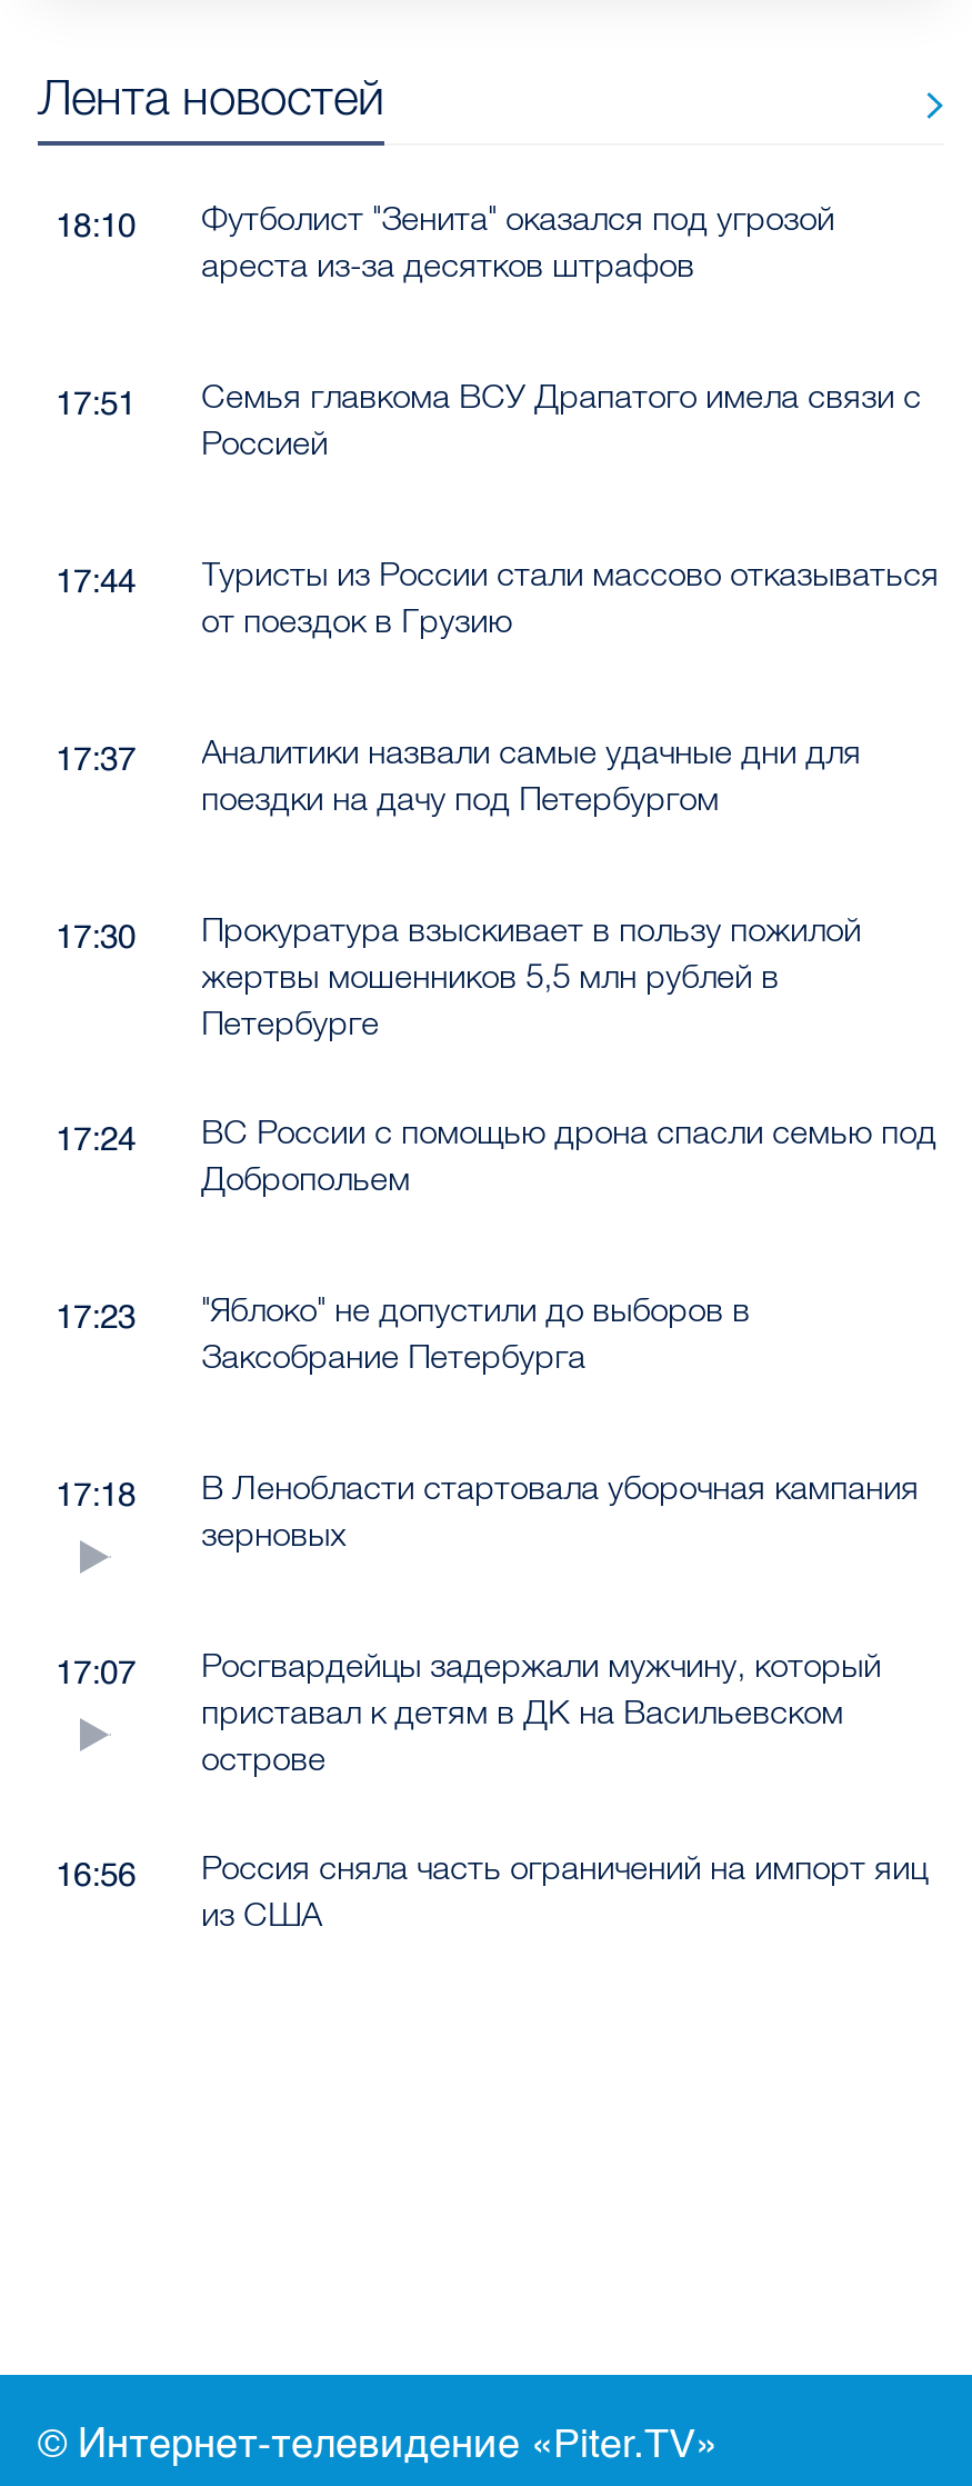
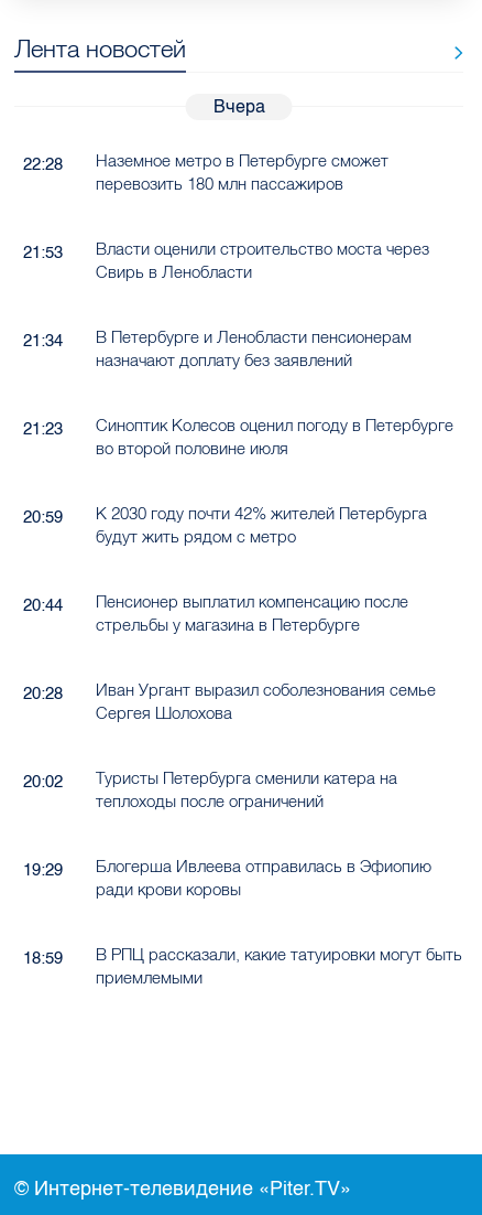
[56,197,939,1935] 18:10 | Футболист "Зенита" оказался под угрозой | ареста из-за десятков штрафов | 17:51 | Семья главкома ВСУ Драпатого имела связи с | Россией | 17:44 | Туристы из России стали массово отказываться | от поездок в Грузию | 17:37 | Аналитики назвали самые удачные дни для | поездки на дачу под Петербургом | 17:30 | Прокуратура взыскивает в пользу пожилой | жертвы мошенников 5,5 млн рублей в | Петербурге | 17:24 | ВС России с помощью дрона спасли семью под | Добропольем | 17:23 | "Яблоко" не допустили до выборов в | Заксобрание Петербурга | 17:18 | В Ленобласти стартовала уборочная кампания | зерновых | 17:07 | Росгвардейцы задержали мужчину, который | приставал к детям в ДК на Васильевском | острове | 16:56 | Россия сняла часть ограничений на импорт яиц | из США -> [23,95,462,988] Вчера | 22:28 | Наземное метро в Петербурге сможет | перевозить 180 млн пассажиров | 21:53 | Власти оценили строительство моста через | Свирь в Ленобласти | 21:34 | В Петербурге и Ленобласти пенсионерам | назначают доплату без заявлений | 21:23 | Синоптик Колесов оценил погоду в Петербурге | во второй половине июля | 20:59 | К 2030 году почти 42% жителей Петербурга | будут жить рядом с метро | 20:44 | Пенсионер выплатил компенсацию после | стрельбы у магазина в Петербурге | 20:28 | Иван Ургант выразил соболезнования семье | Сергея Шолохова | 20:02 | Туристы Петербурга сменили катера на | теплоходы после ограничений | 19:29 | Блогерша Ивлеева отправилась в Эфиопию | ради крови коровы | 18:59 | В РПЦ рассказали, какие татуировки могут быть | приемлемыми

